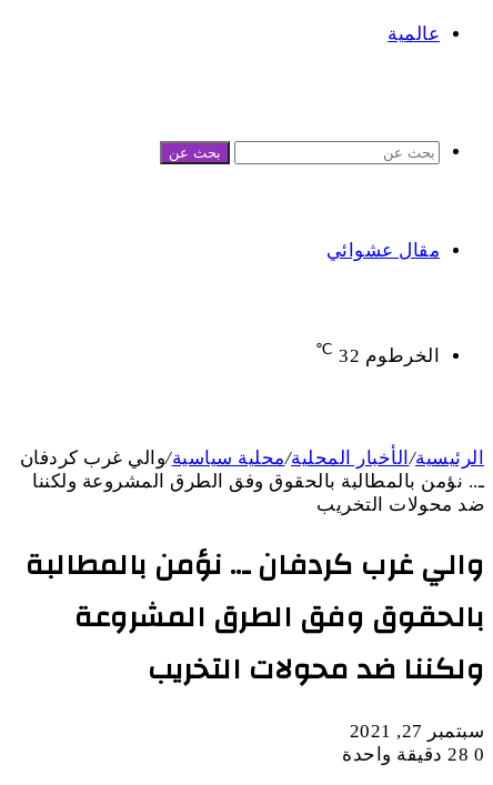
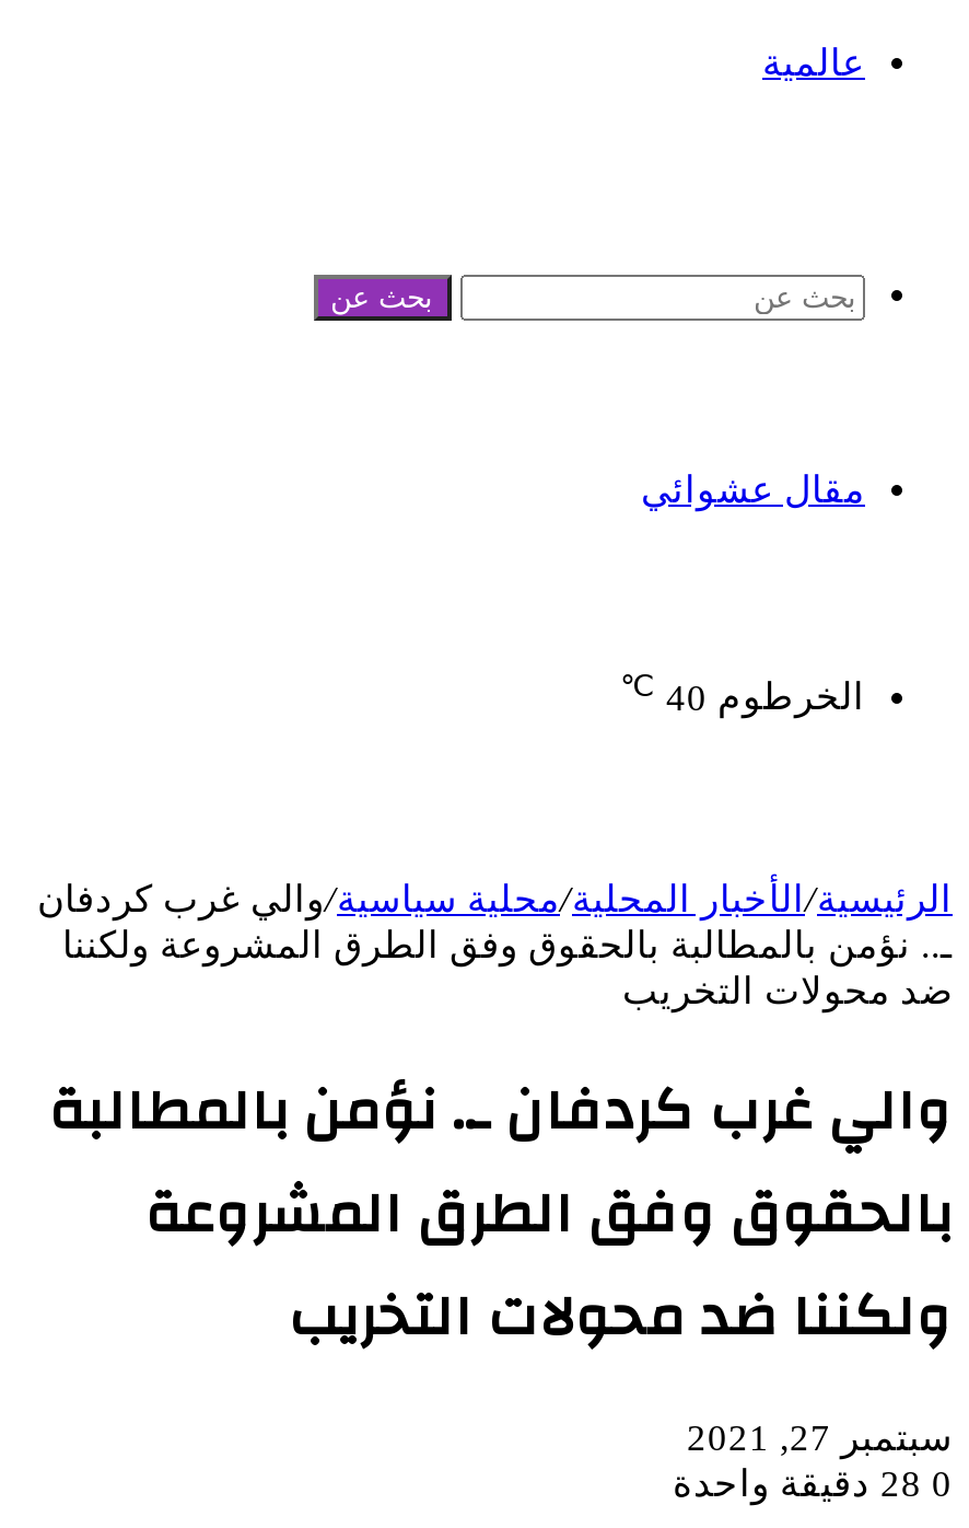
[315,340,440,366] الخرطوم 32 ℃ -> [620,667,865,718] الخرطوم 40 ℃

